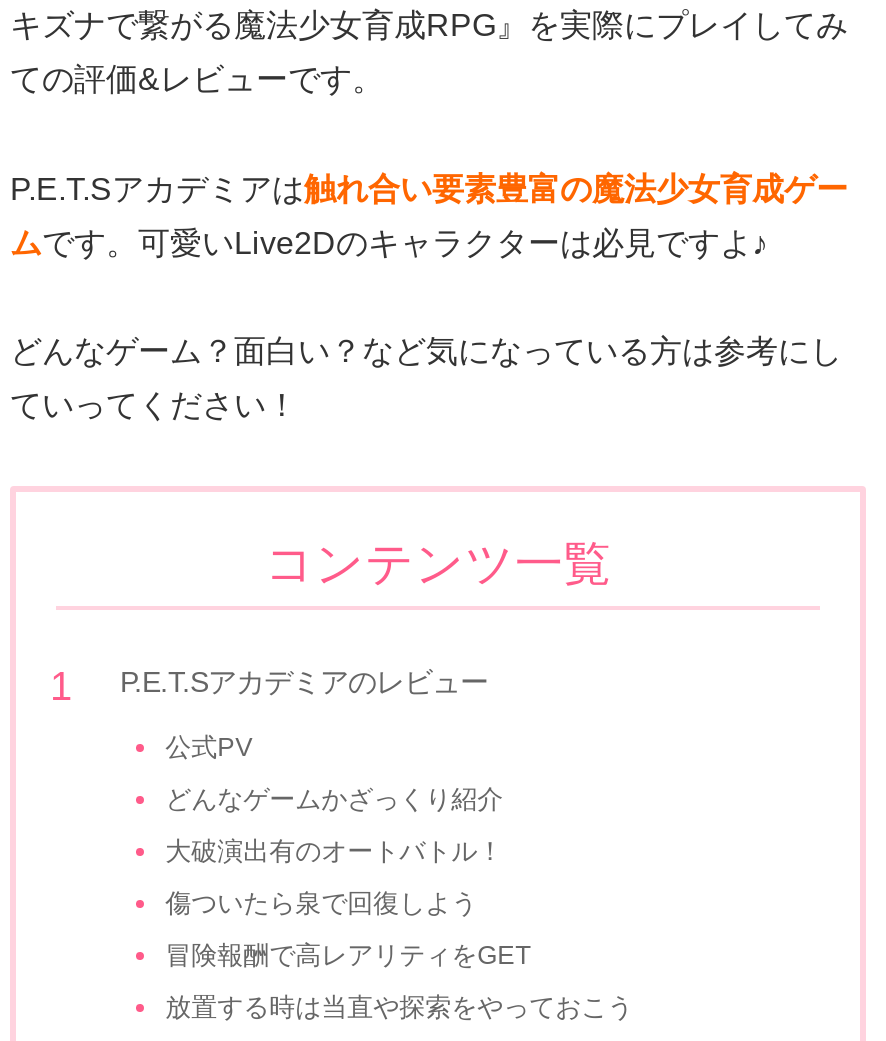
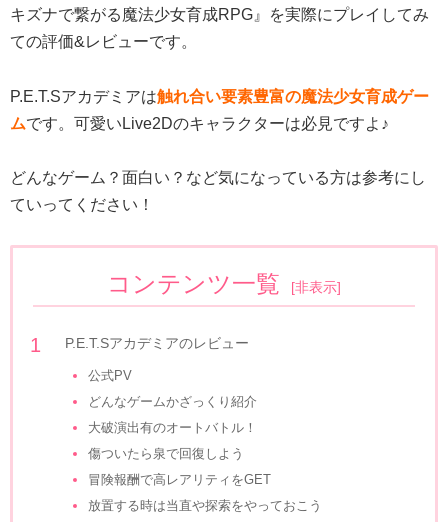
none -> [291,279,341,295] [非表示]

